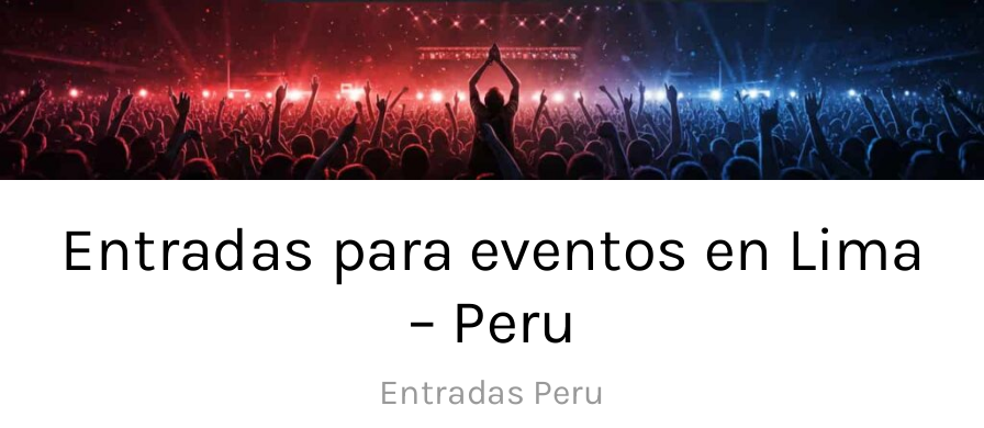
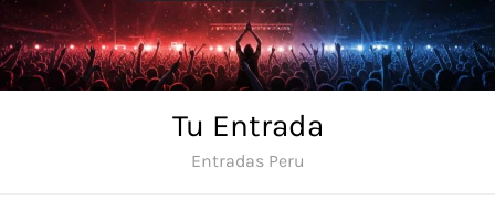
[60,213,924,358] Entradas para eventos en Lima | – Peru -> [172,107,323,144] Tu Entrada

